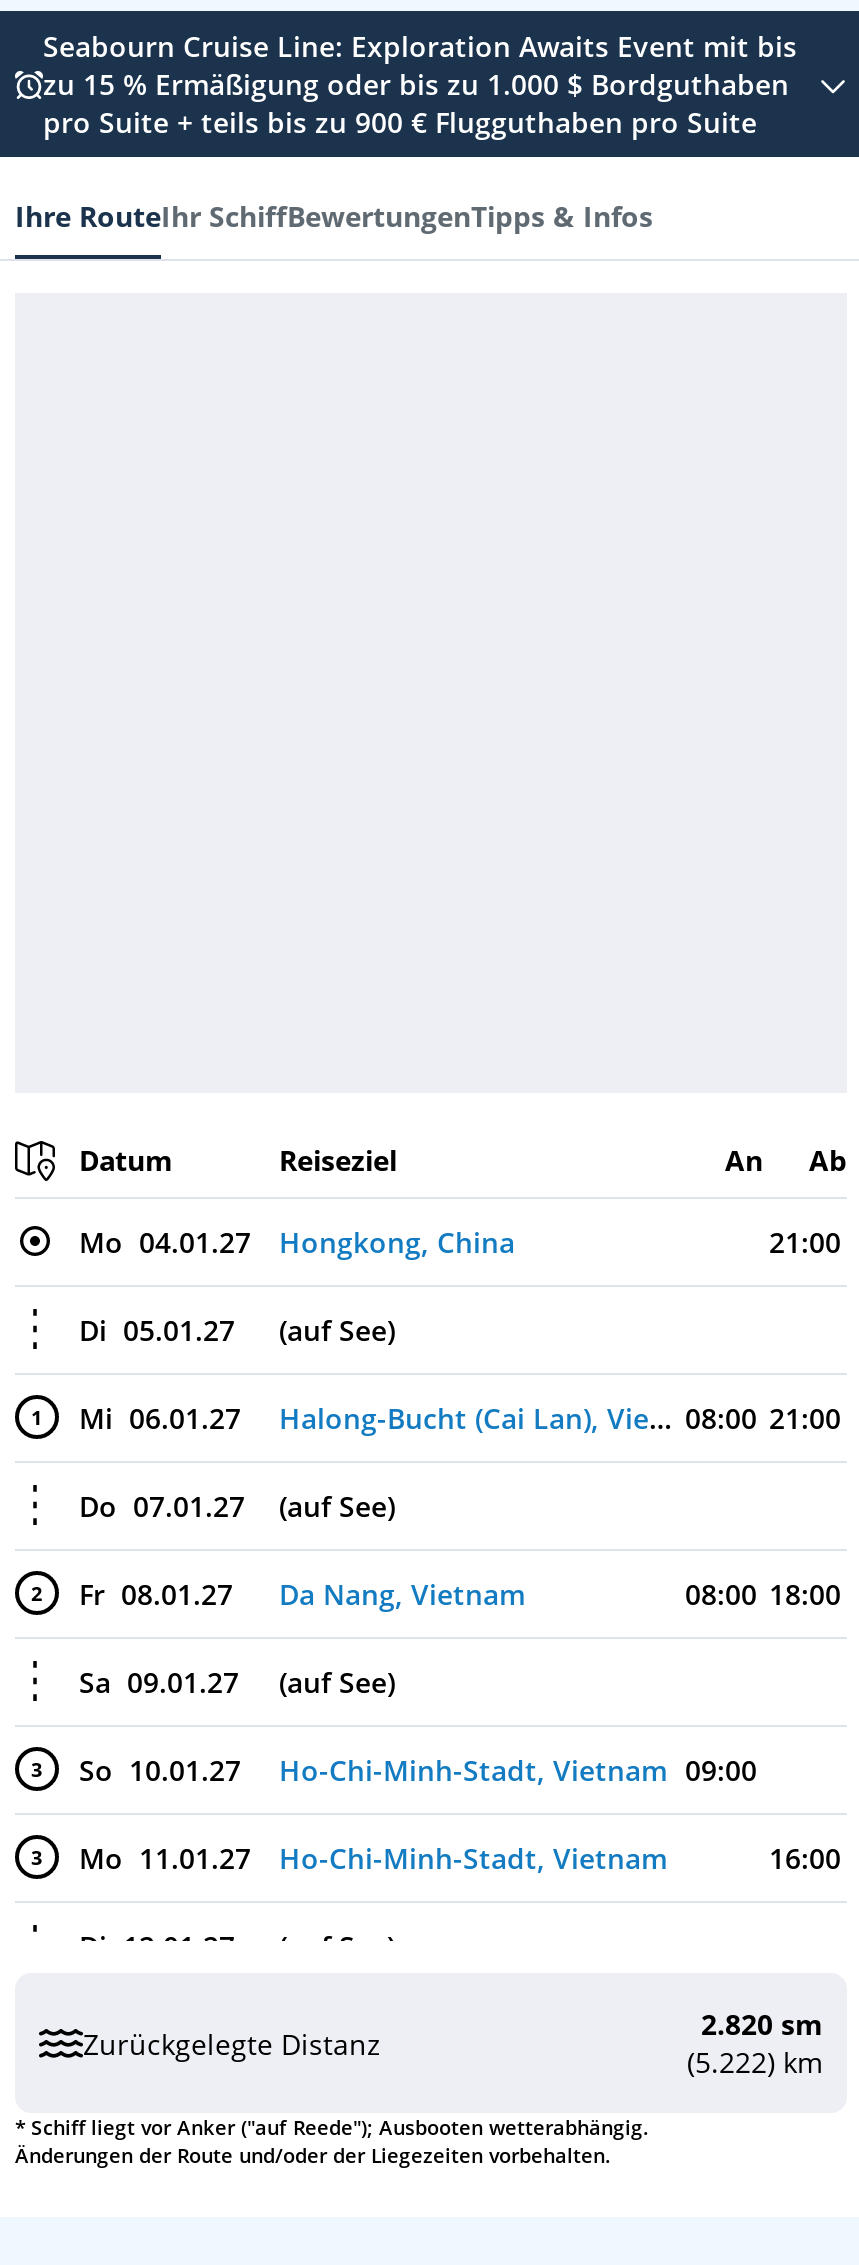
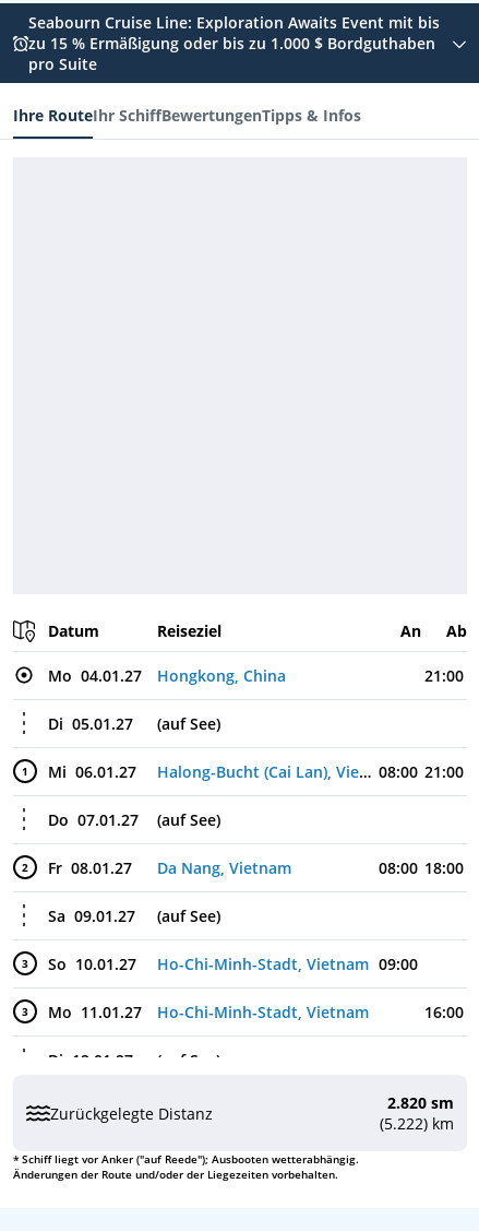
[43,103,757,141] pro Suite + teils bis zu 900 € Flugguthaben pro Suite -> [28,54,97,74] pro Suite

